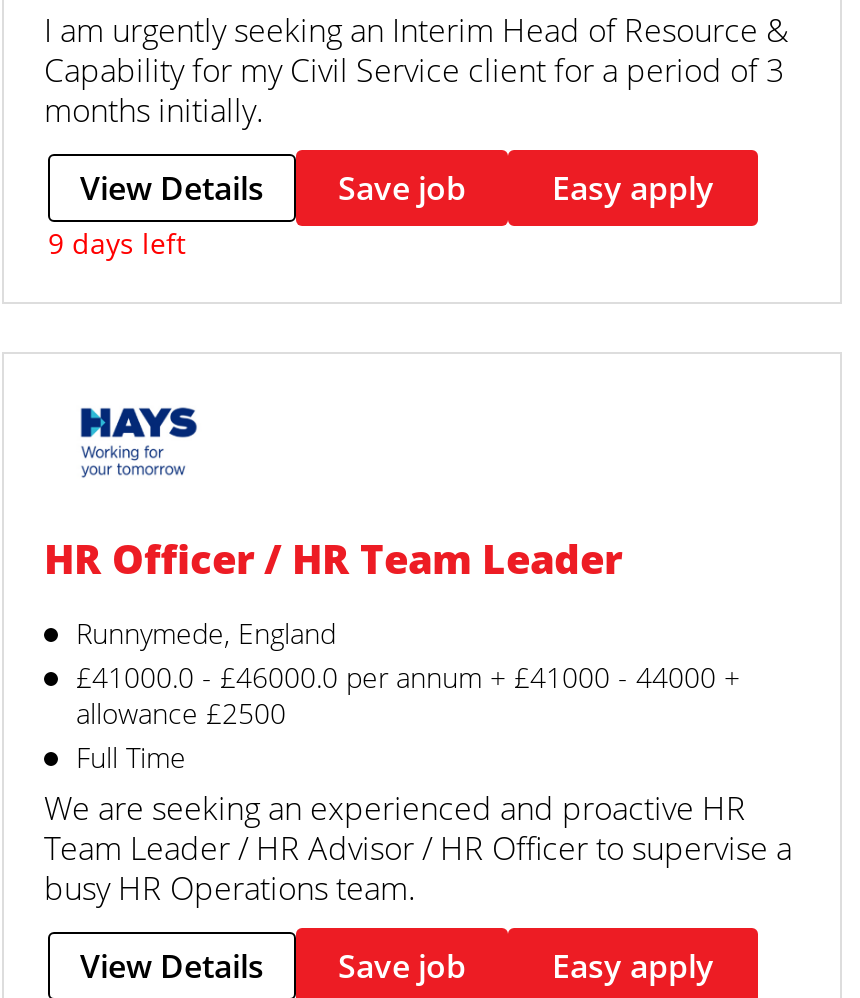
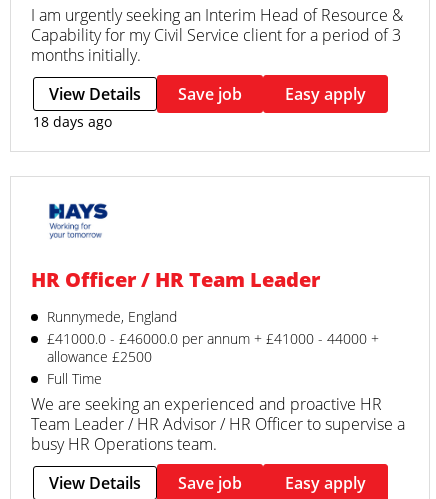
[48,224,186,262] 9 days left -> [33,112,112,131] 18 days ago

